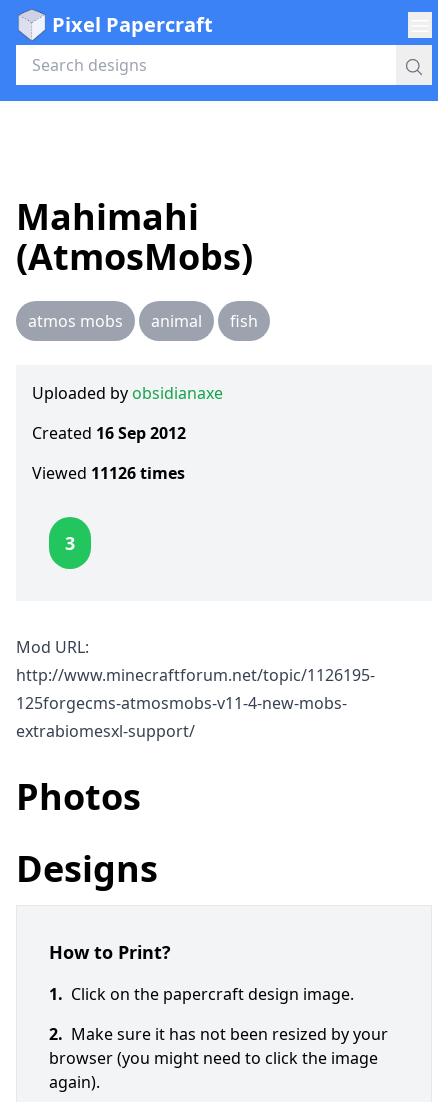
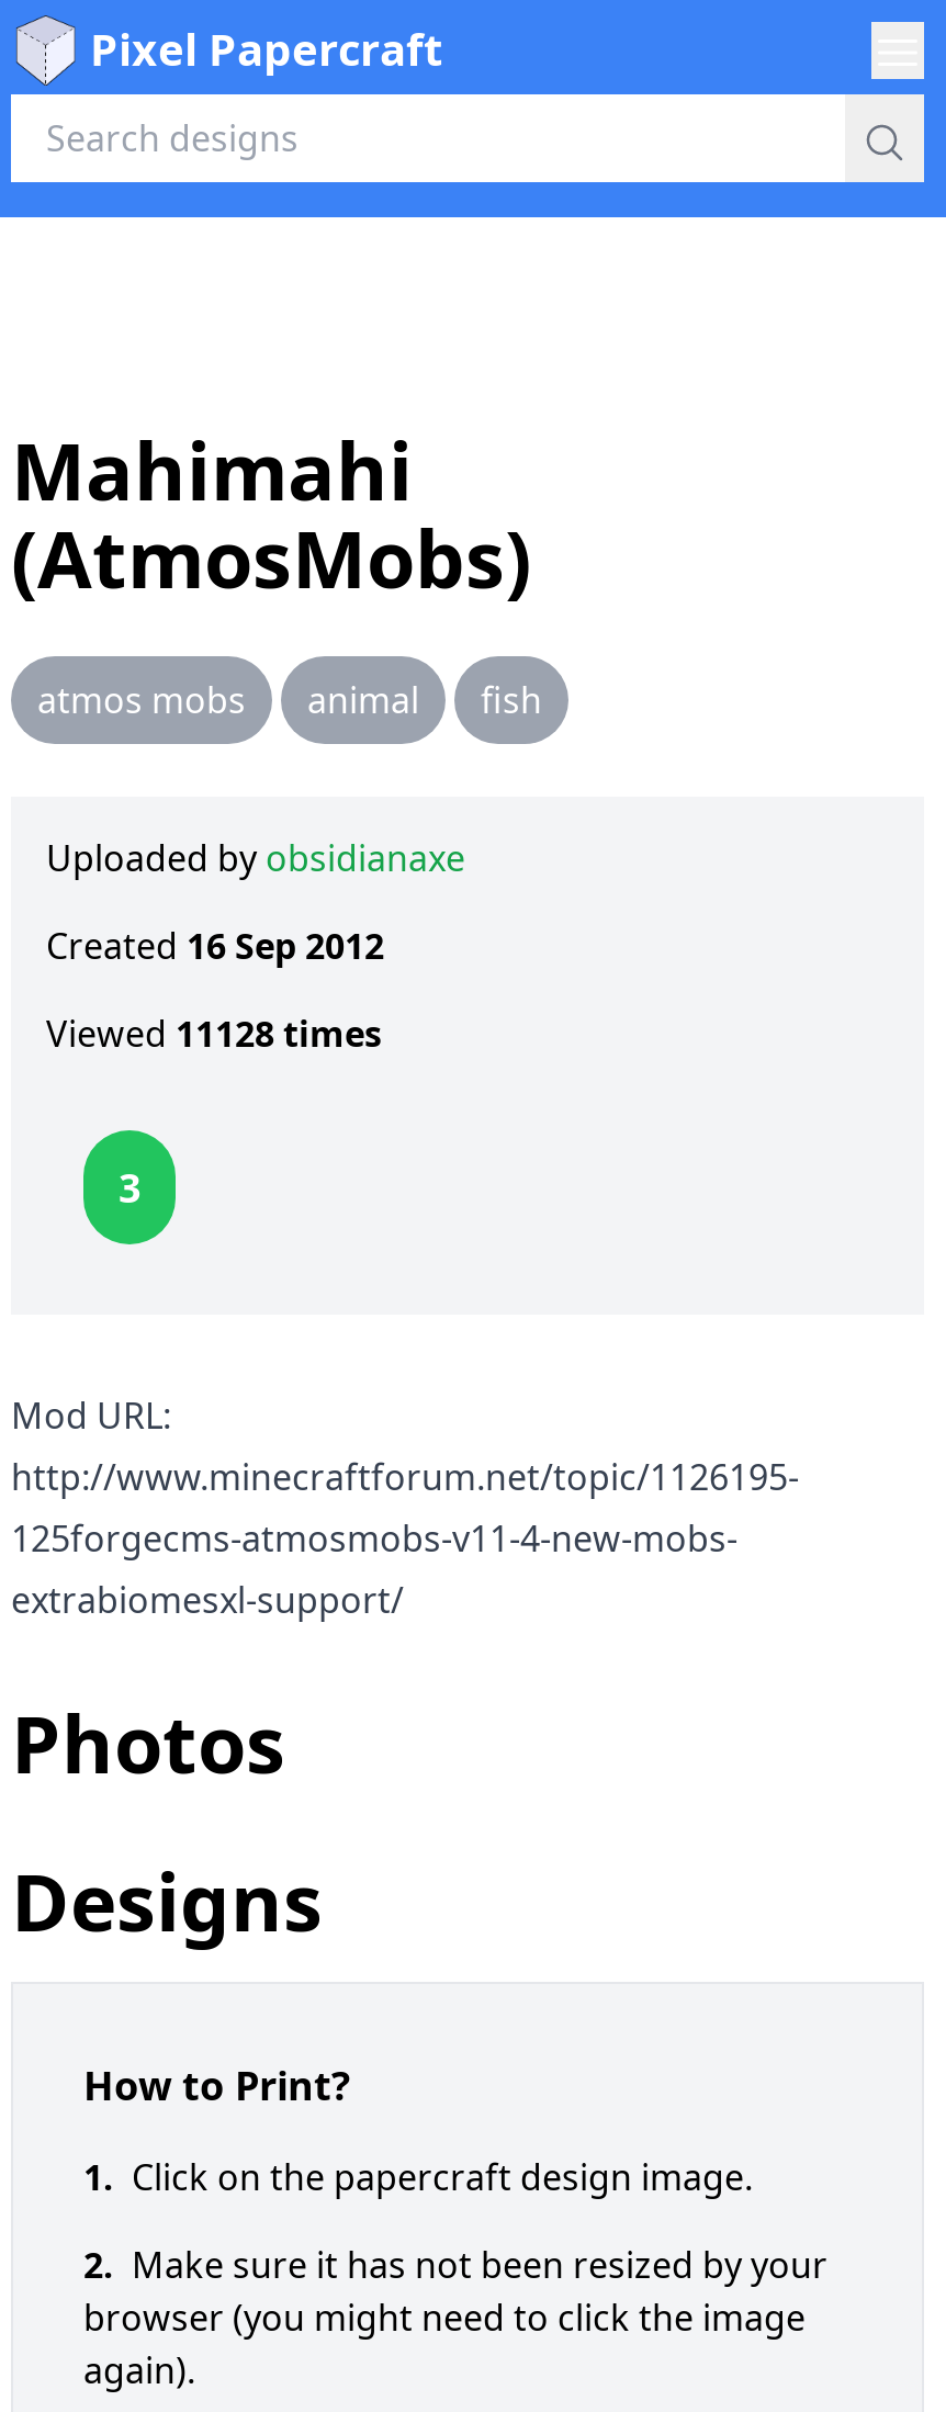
[32,462,185,484] Viewed 11126 times -> [46,1010,382,1058] Viewed 11128 times

